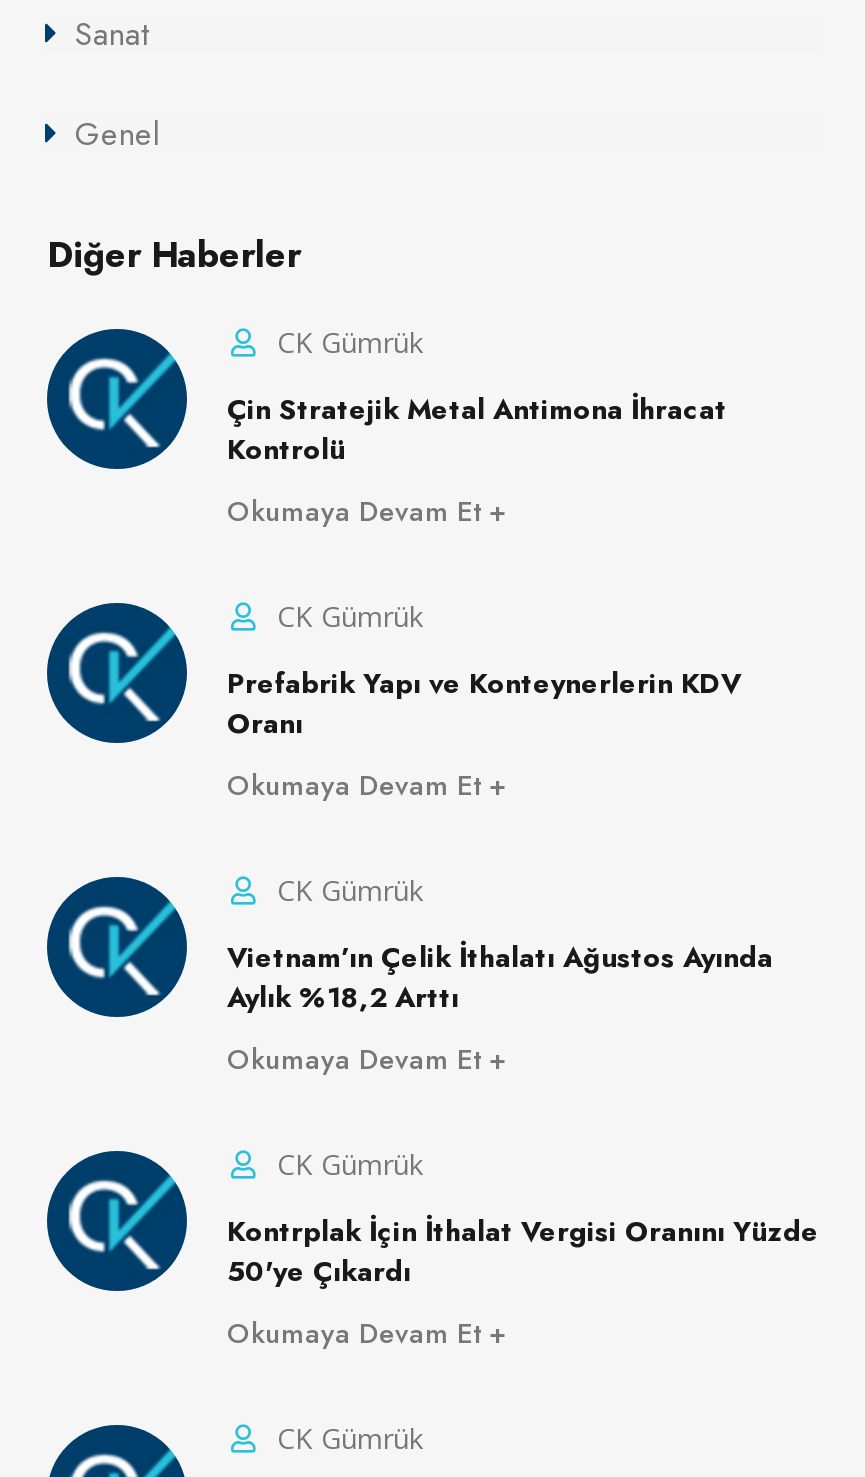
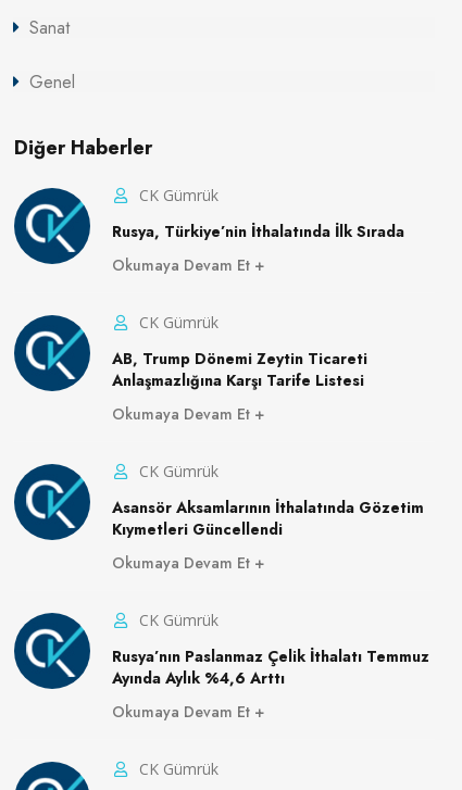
[227,388,727,468] Çin Stratejik Metal Antimona İhracat | Kontrolü -> [112,220,404,242] Rusya, Türkiye’nin İthalatında İlk Sırada
[227,662,741,742] Prefabrik Yapı ve Konteynerlerin KDV | Oranı -> [112,347,367,391] AB, Trump Dönemi Zeytin Ticareti | Anlaşmazlığına Karşı Tarife Listesi
[227,936,773,1016] Vietnam’ın Çelik İthalatı Ağustos Ayında | Aylık %18,2 Arttı -> [112,496,424,540] Asansör Aksamlarının İthalatında Gözetim | Kıymetleri Güncellendi
[227,1210,819,1290] Kontrplak İçin İthalat Vergisi Oranını Yüzde | 50'ye Çıkardı -> [112,645,429,689] Rusya’nın Paslanmaz Çelik İthalatı Temmuz | Ayında Aylık %4,6 Arttı

